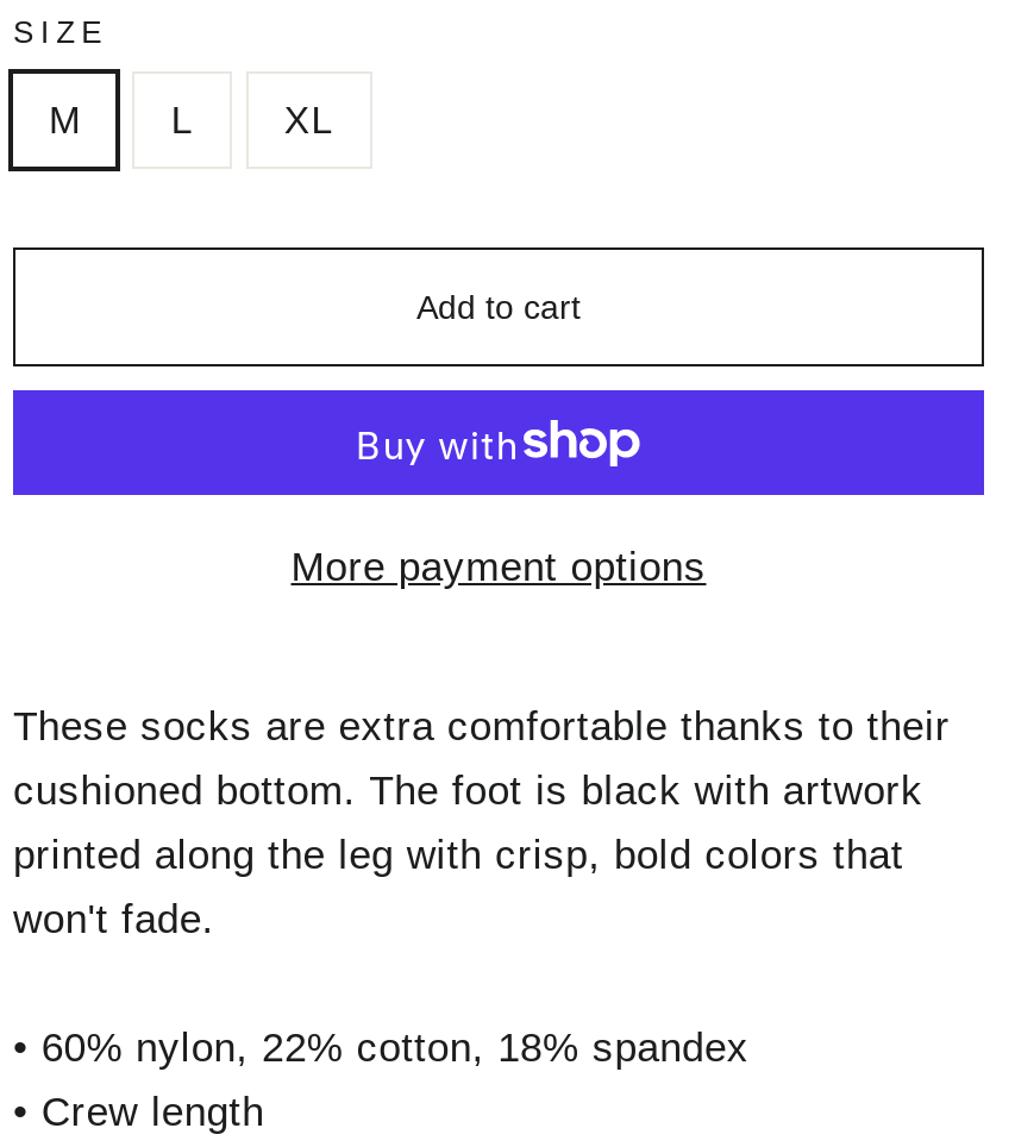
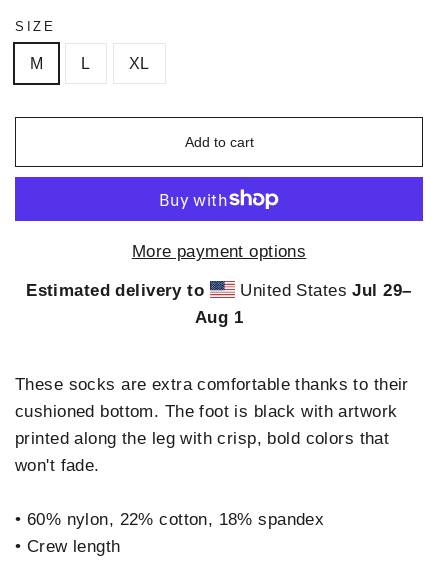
none -> [26,281,412,327] Estimated delivery to | United States Jul 29– | Aug 1

